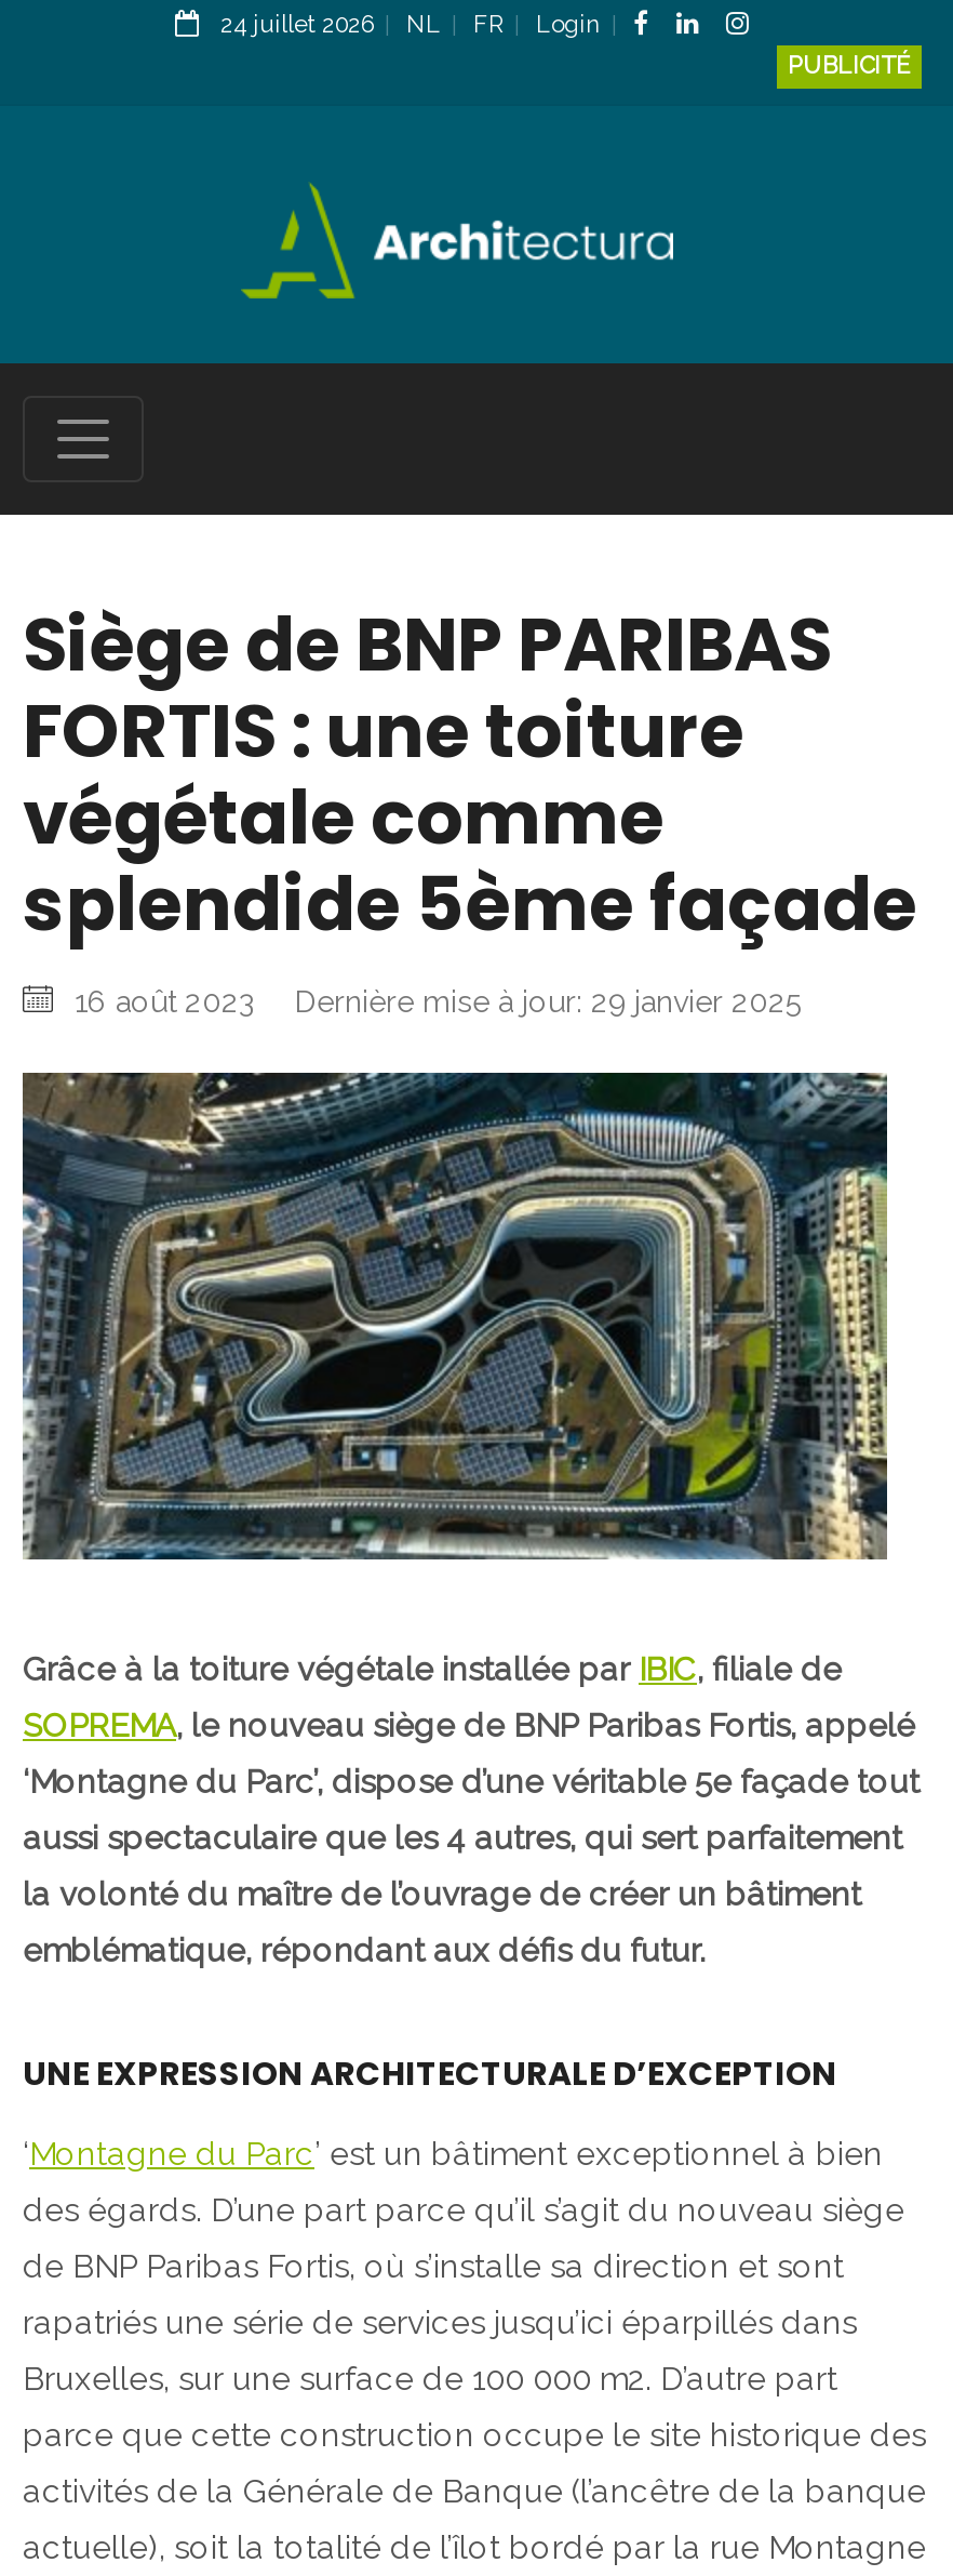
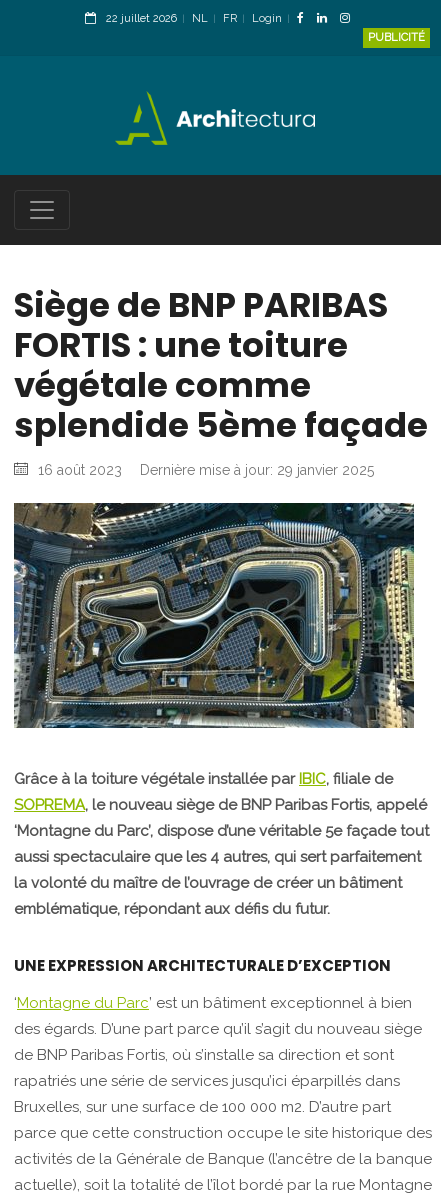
[220,11,601,39] 24 juillet 2026 NL FR Login -> [105,12,281,25] 22 juillet 2026 NL FR Login

